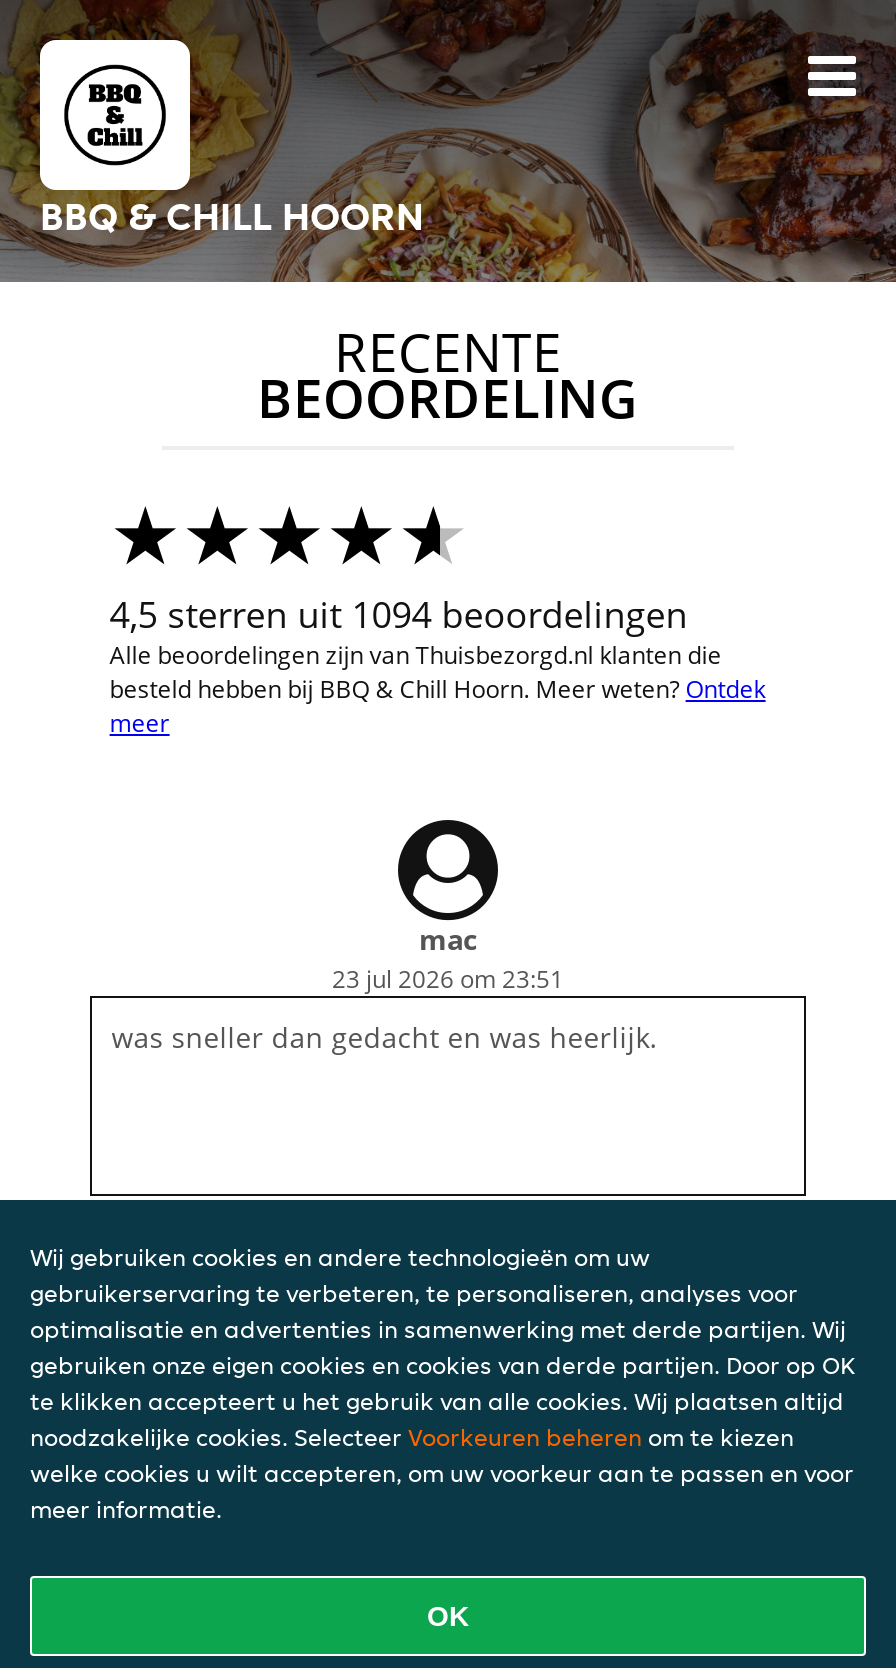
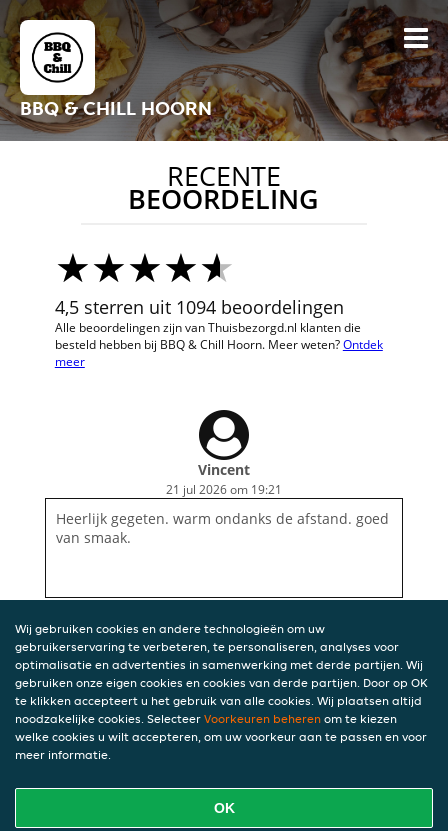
[332,920,564,994] mac | 23 jul 2026 om 23:51 -> [166,460,282,497] Vincent | 21 jul 2026 om 19:21
[112,1018,658,1056] was sneller dan gedacht en was heerlijk. -> [56,509,389,547] Heerlijk gegeten. warm ondanks de afstand. goed | van smaak.

